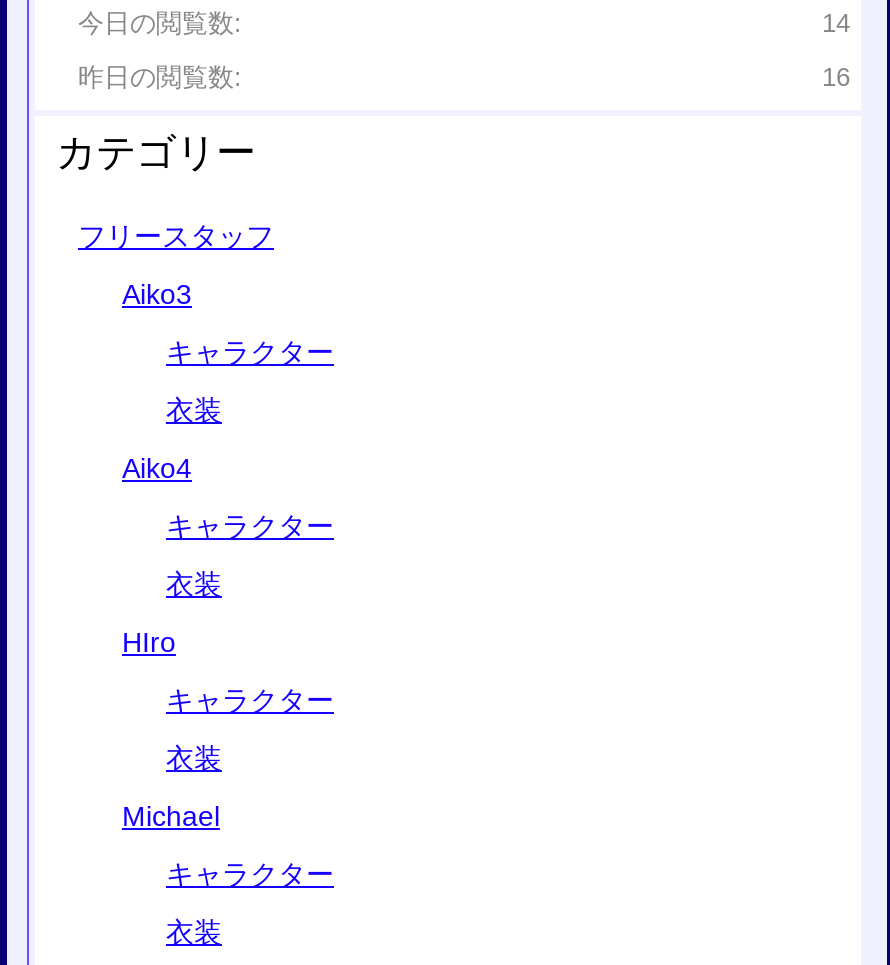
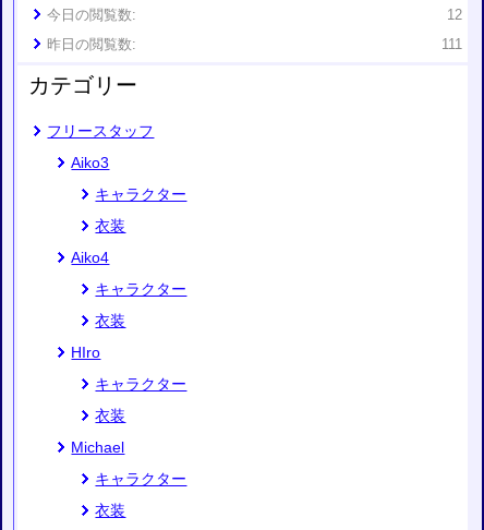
[822,8,850,38] 14 -> [446,7,462,23] 12
[822,62,850,92] 16 -> [441,36,462,53] 111

